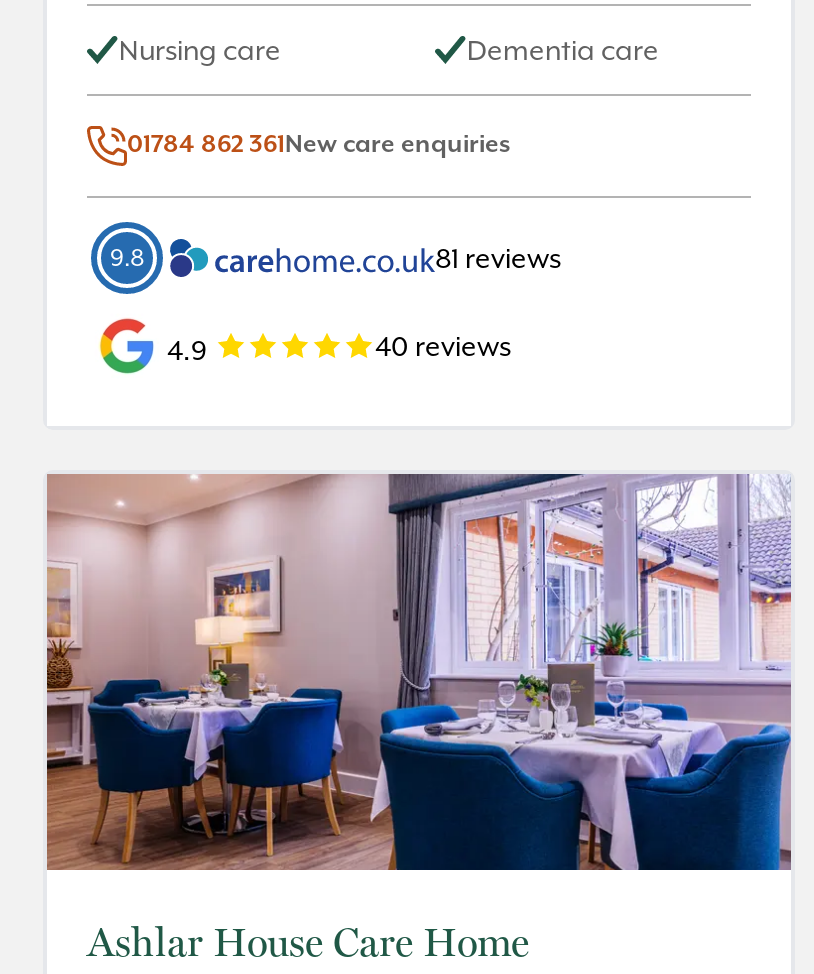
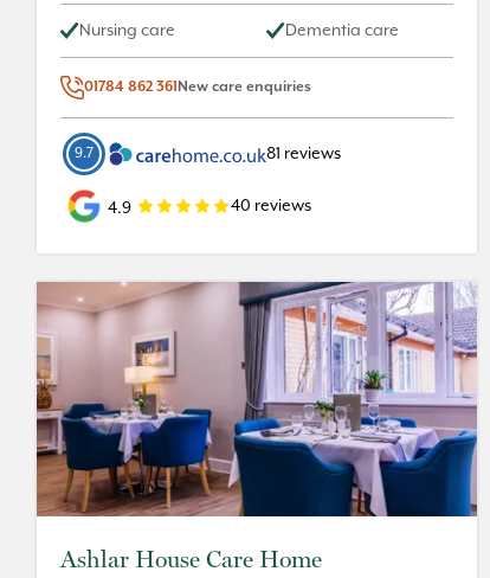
[110,244,144,272] 9.8 -> [75,144,94,162] 9.7

